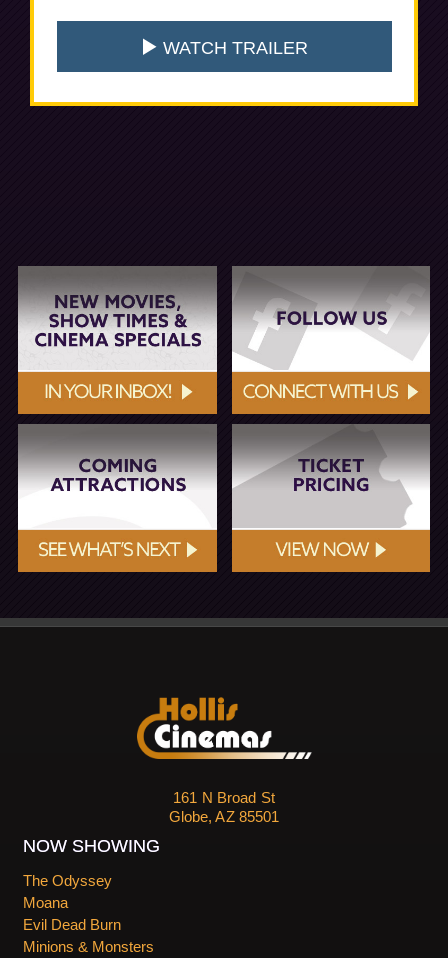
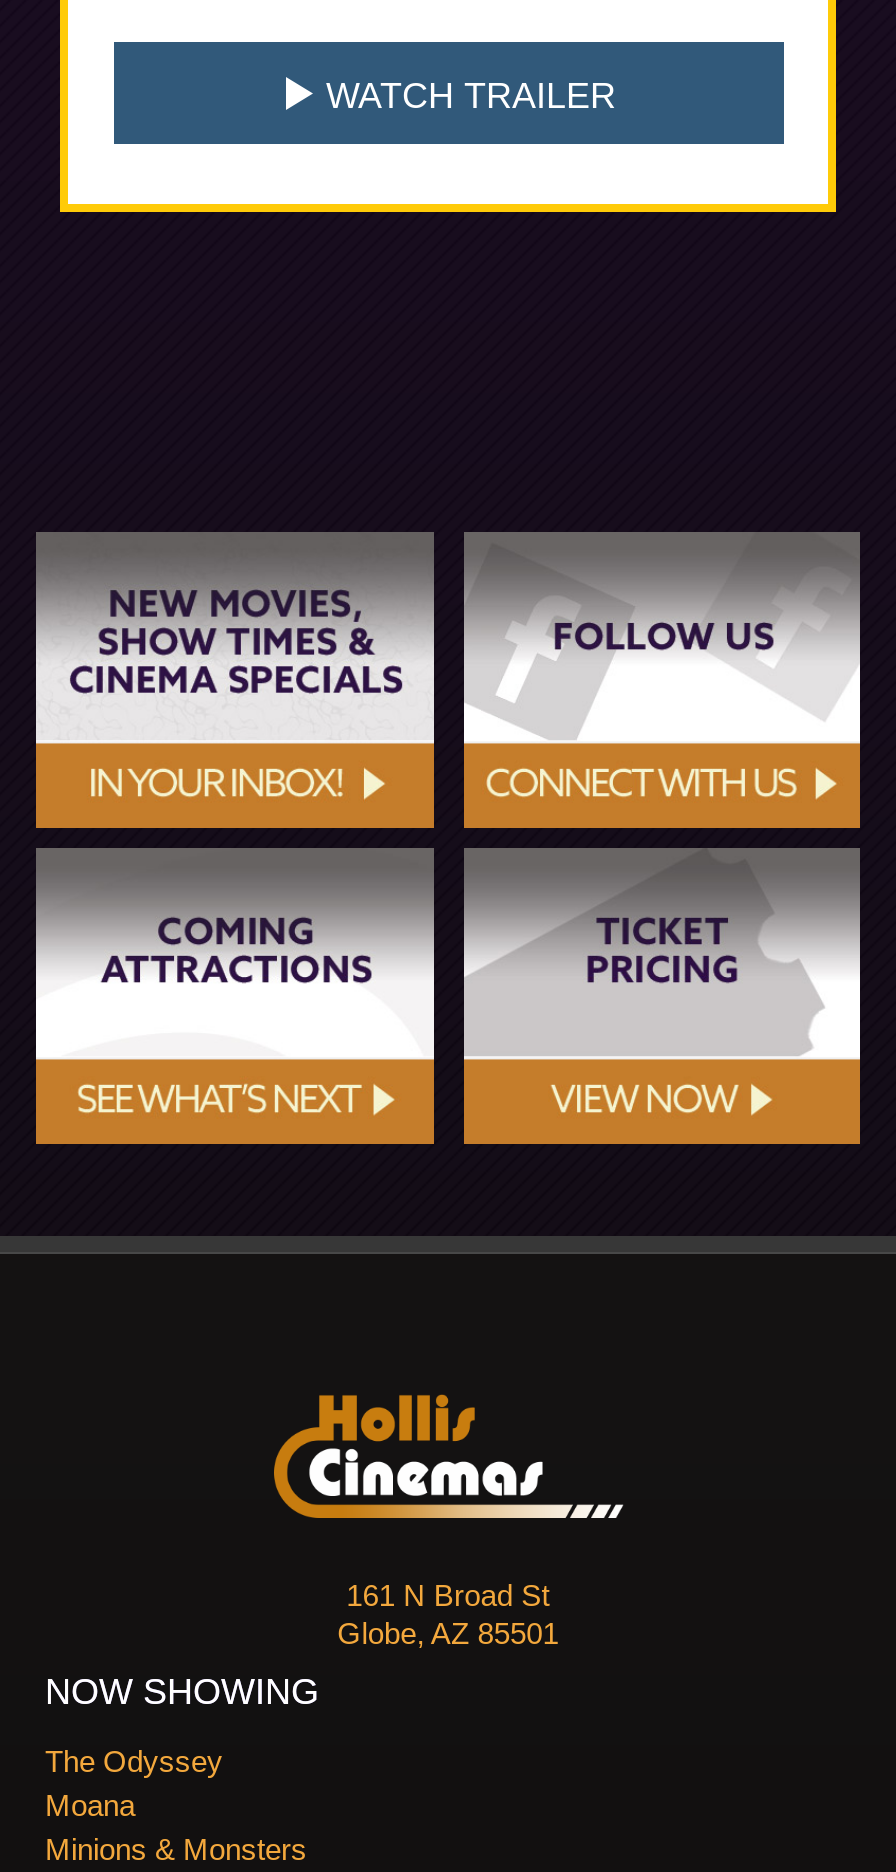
[22,916,120,933] Evil Dead Burn -> none

